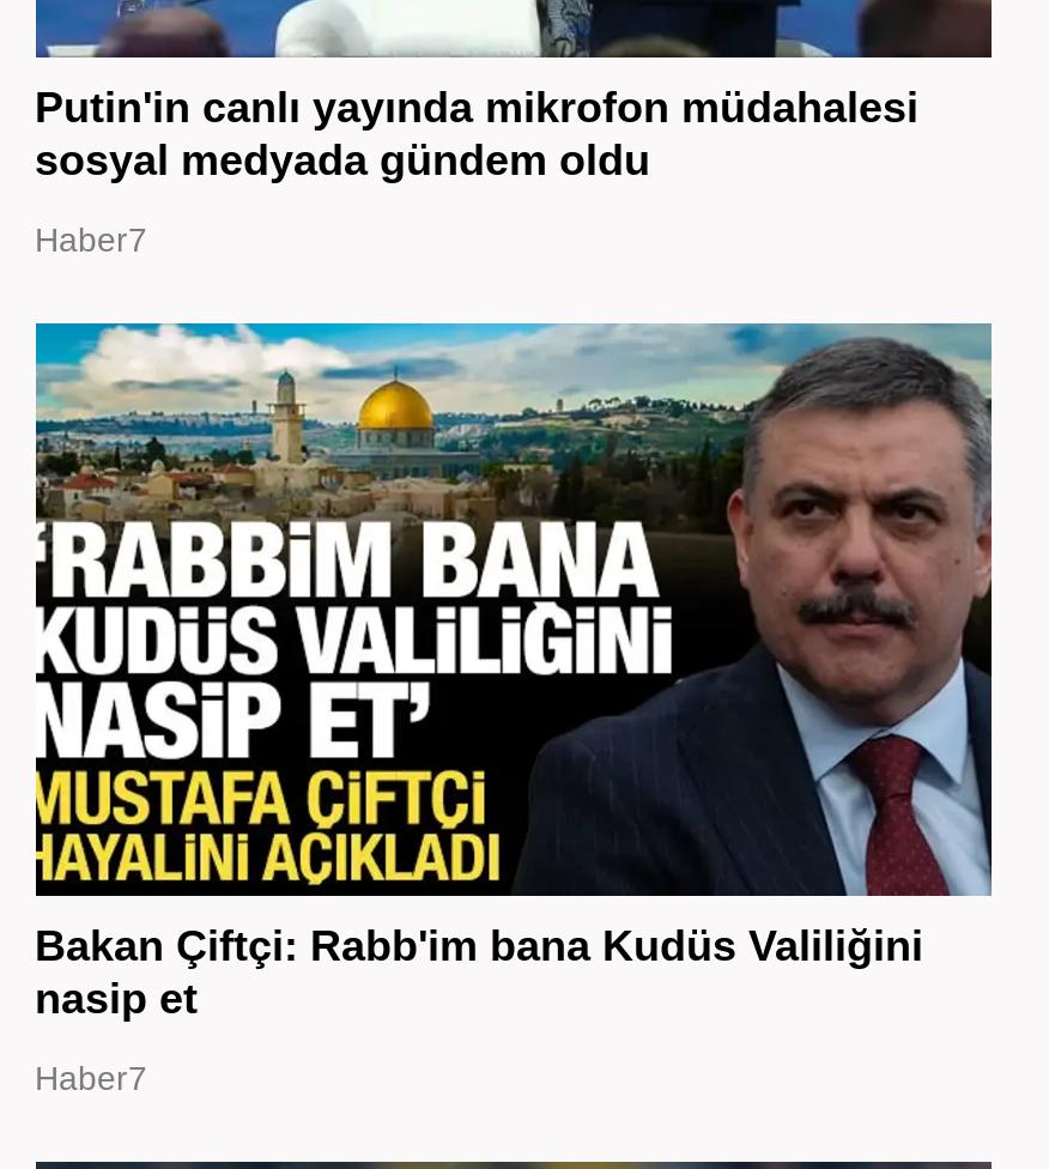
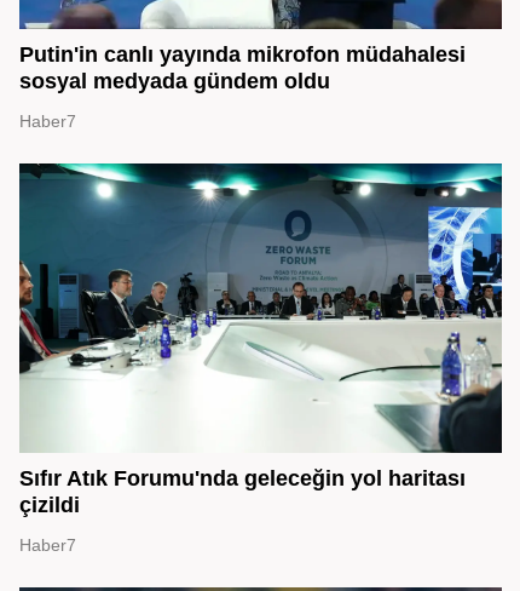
[34,321,994,1023] [image] | Bakan Çiftçi: Rabb'im bana Kudüs Valiliğini | nasip et -> [18,162,503,517] [image] | Sıfır Atık Forumu'nda geleceğin yol haritası | çizildi

